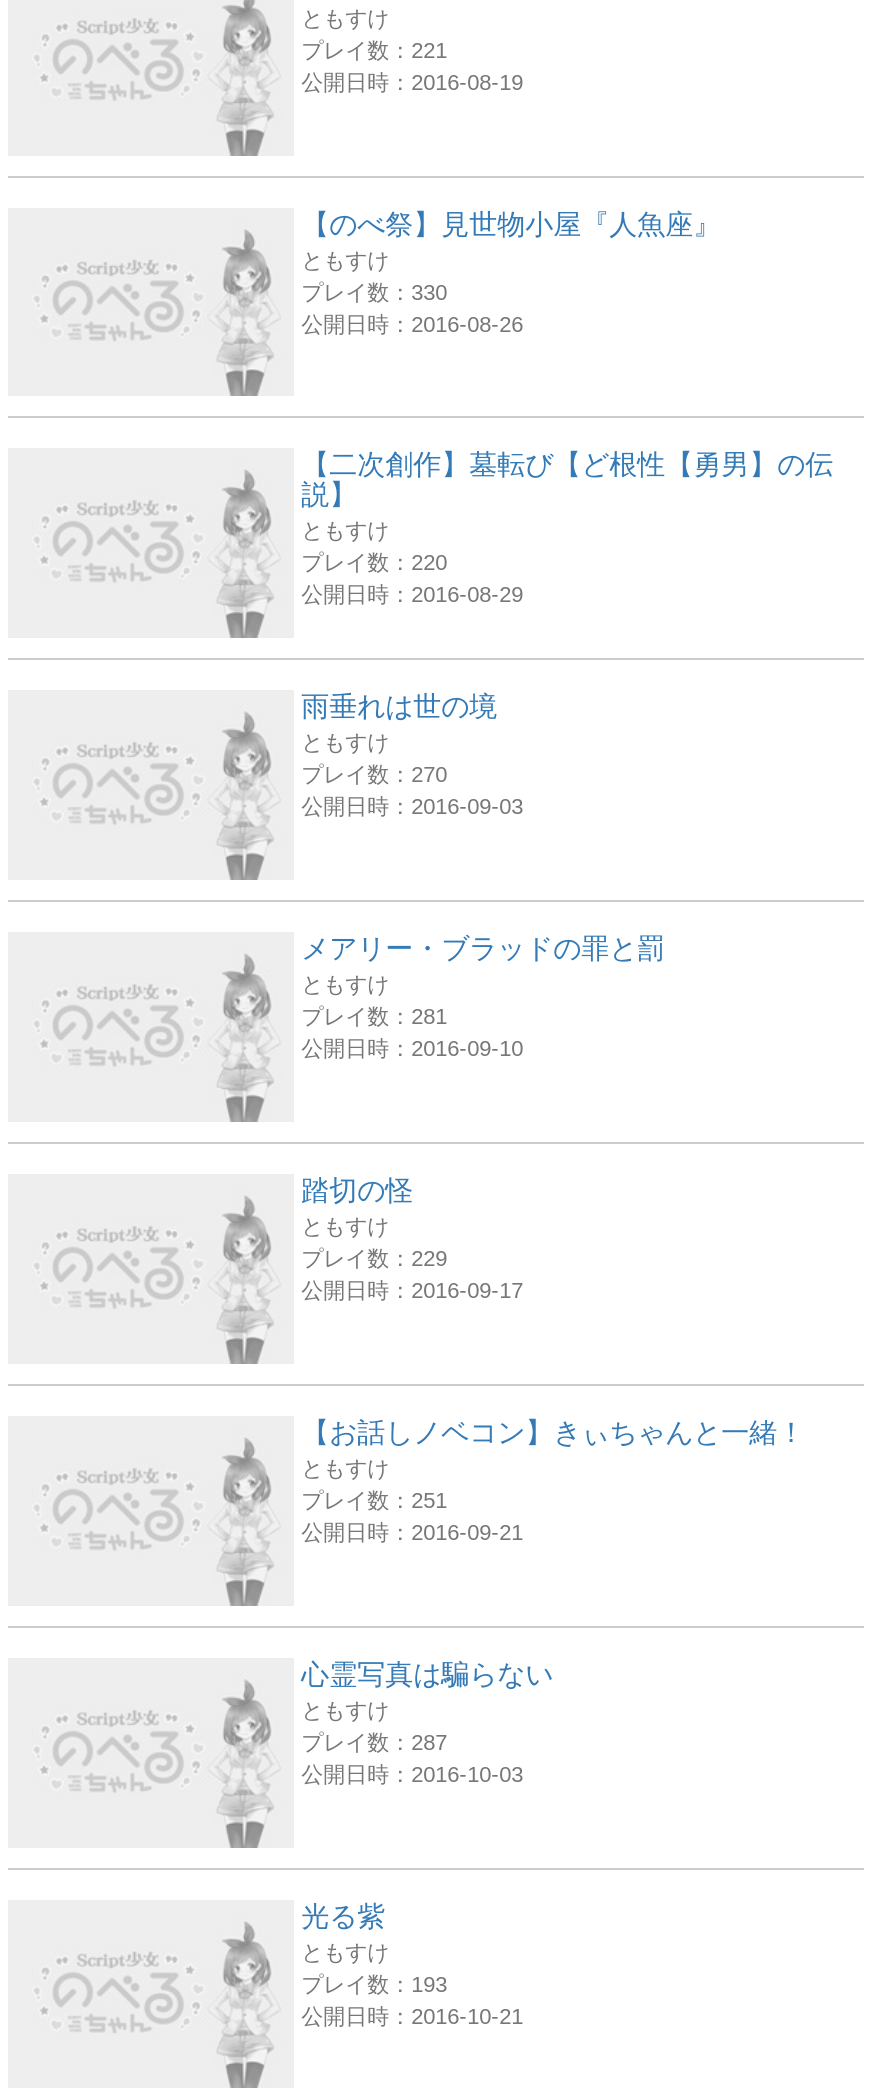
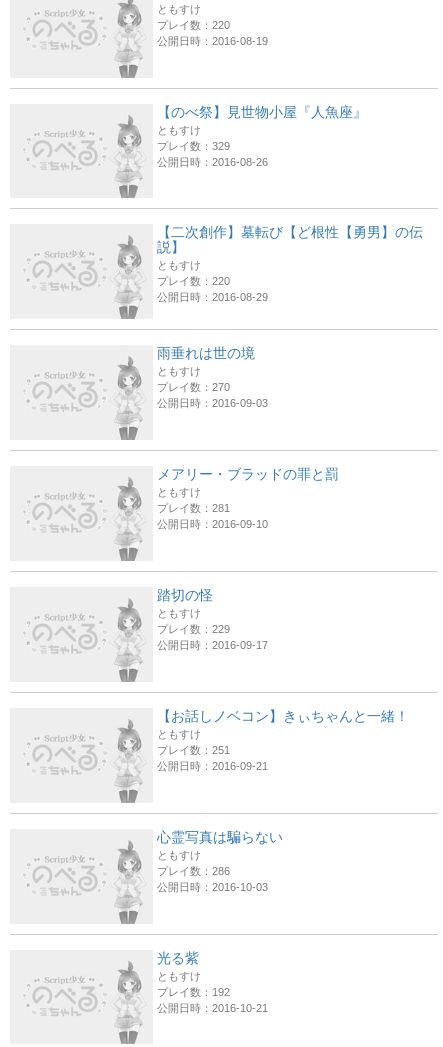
[301,37,447,61] プレイ数：221 -> [157,19,230,31] プレイ数：220
[301,279,447,303] プレイ数：330 -> [157,140,230,152] プレイ数：329
[301,1729,447,1753] プレイ数：287 -> [157,865,230,877] プレイ数：286
[301,1971,447,1995] プレイ数：193 -> [157,986,230,998] プレイ数：192

